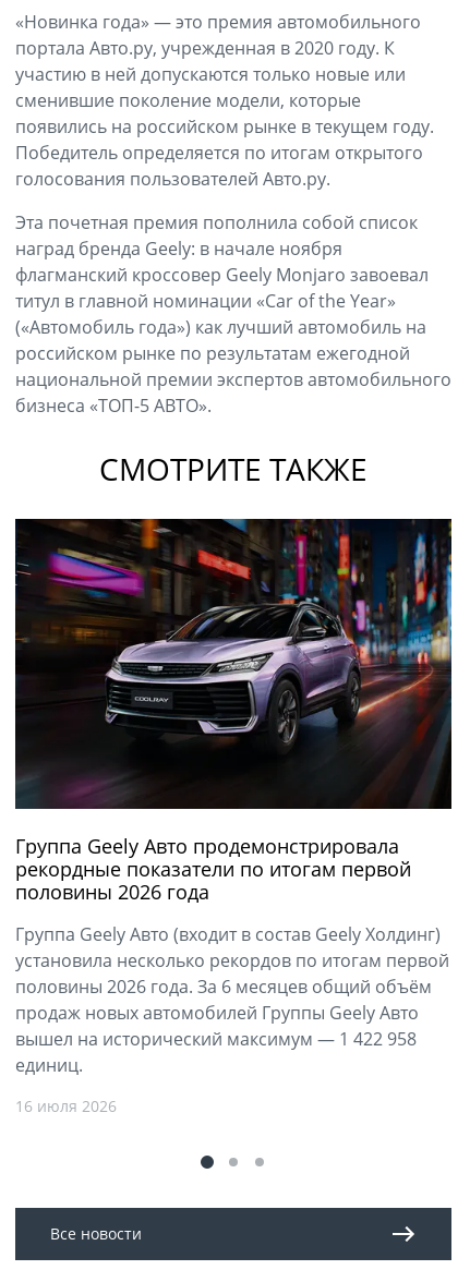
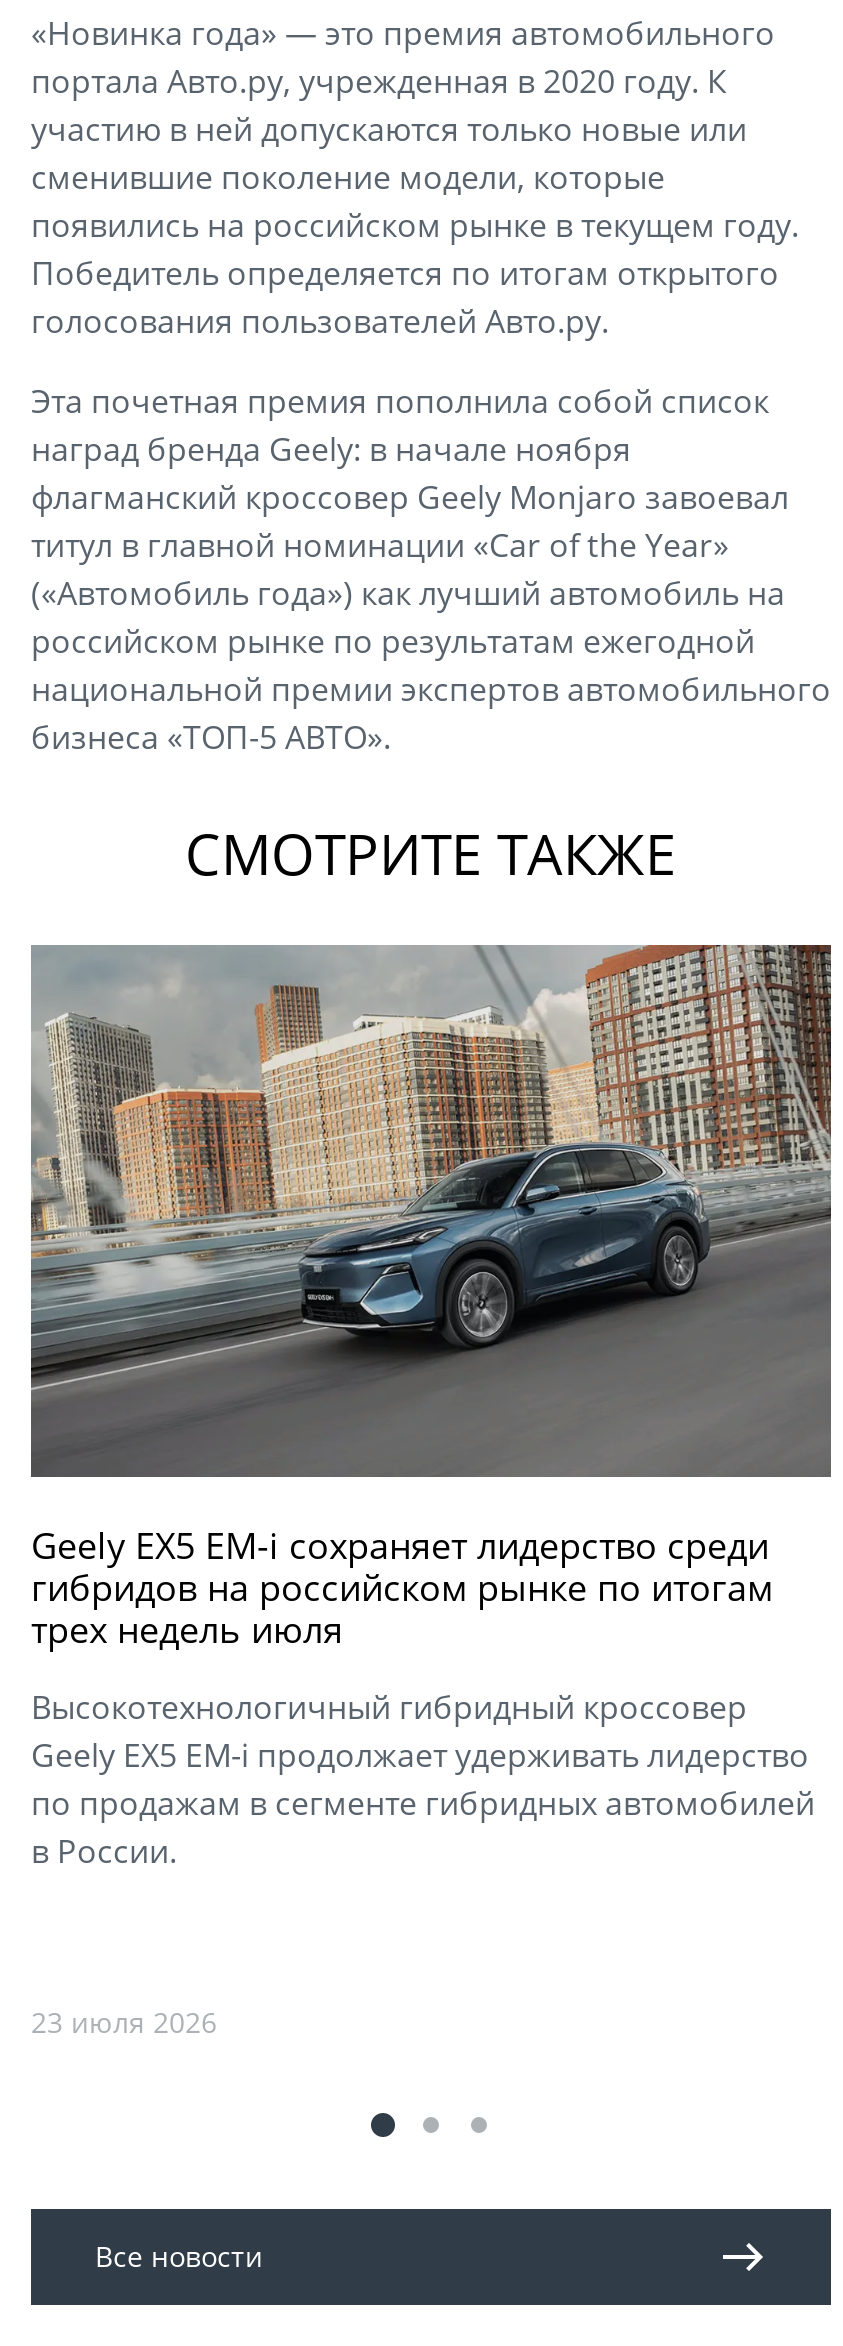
[14,518,453,905] [image] | Группа Geely Авто продемонстрировала | рекордные показатели по итогам первой | половины 2026 года -> [29,943,833,1654] [image] | Geely EX5 EM-i сохраняет лидерство среди | гибридов на российском рынке по итогам | трех недель июля
[15,923,449,1078] Группа Geely Авто (входит в состав Geely Холдинг) | установила несколько рекордов по итогам первой | половины 2026 года. За 6 месяцев общий объём | продаж новых автомобилей Группы Geely Авто | вышел на исторический максимум — 1 422 958 | единиц. -> [31,1686,815,1874] Высокотехнологичный гибридный кроссовер | Geely EX5 EM-i продолжает удерживать лидерство | по продажам в сегменте гибридных автомобилей | в России.
[15,1096,117,1117] 16 июля 2026 -> [31,2004,217,2042] 23 июля 2026

